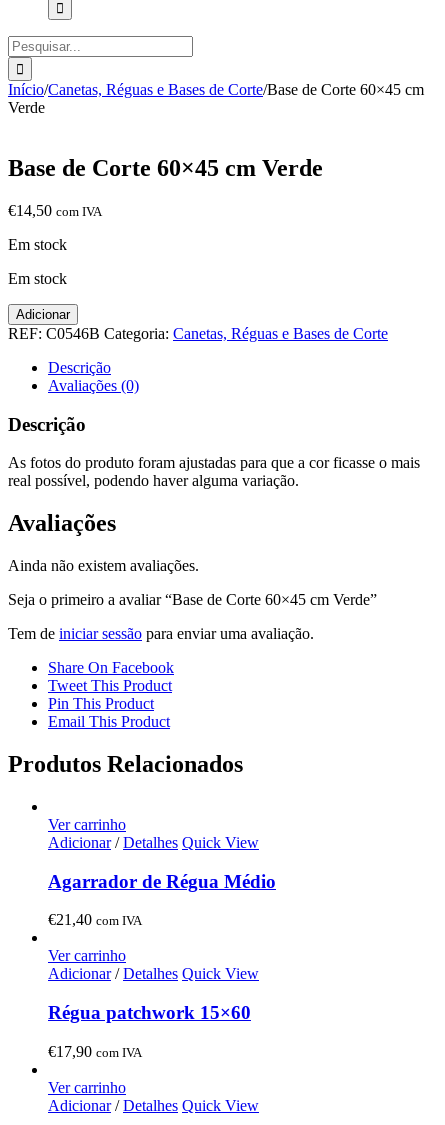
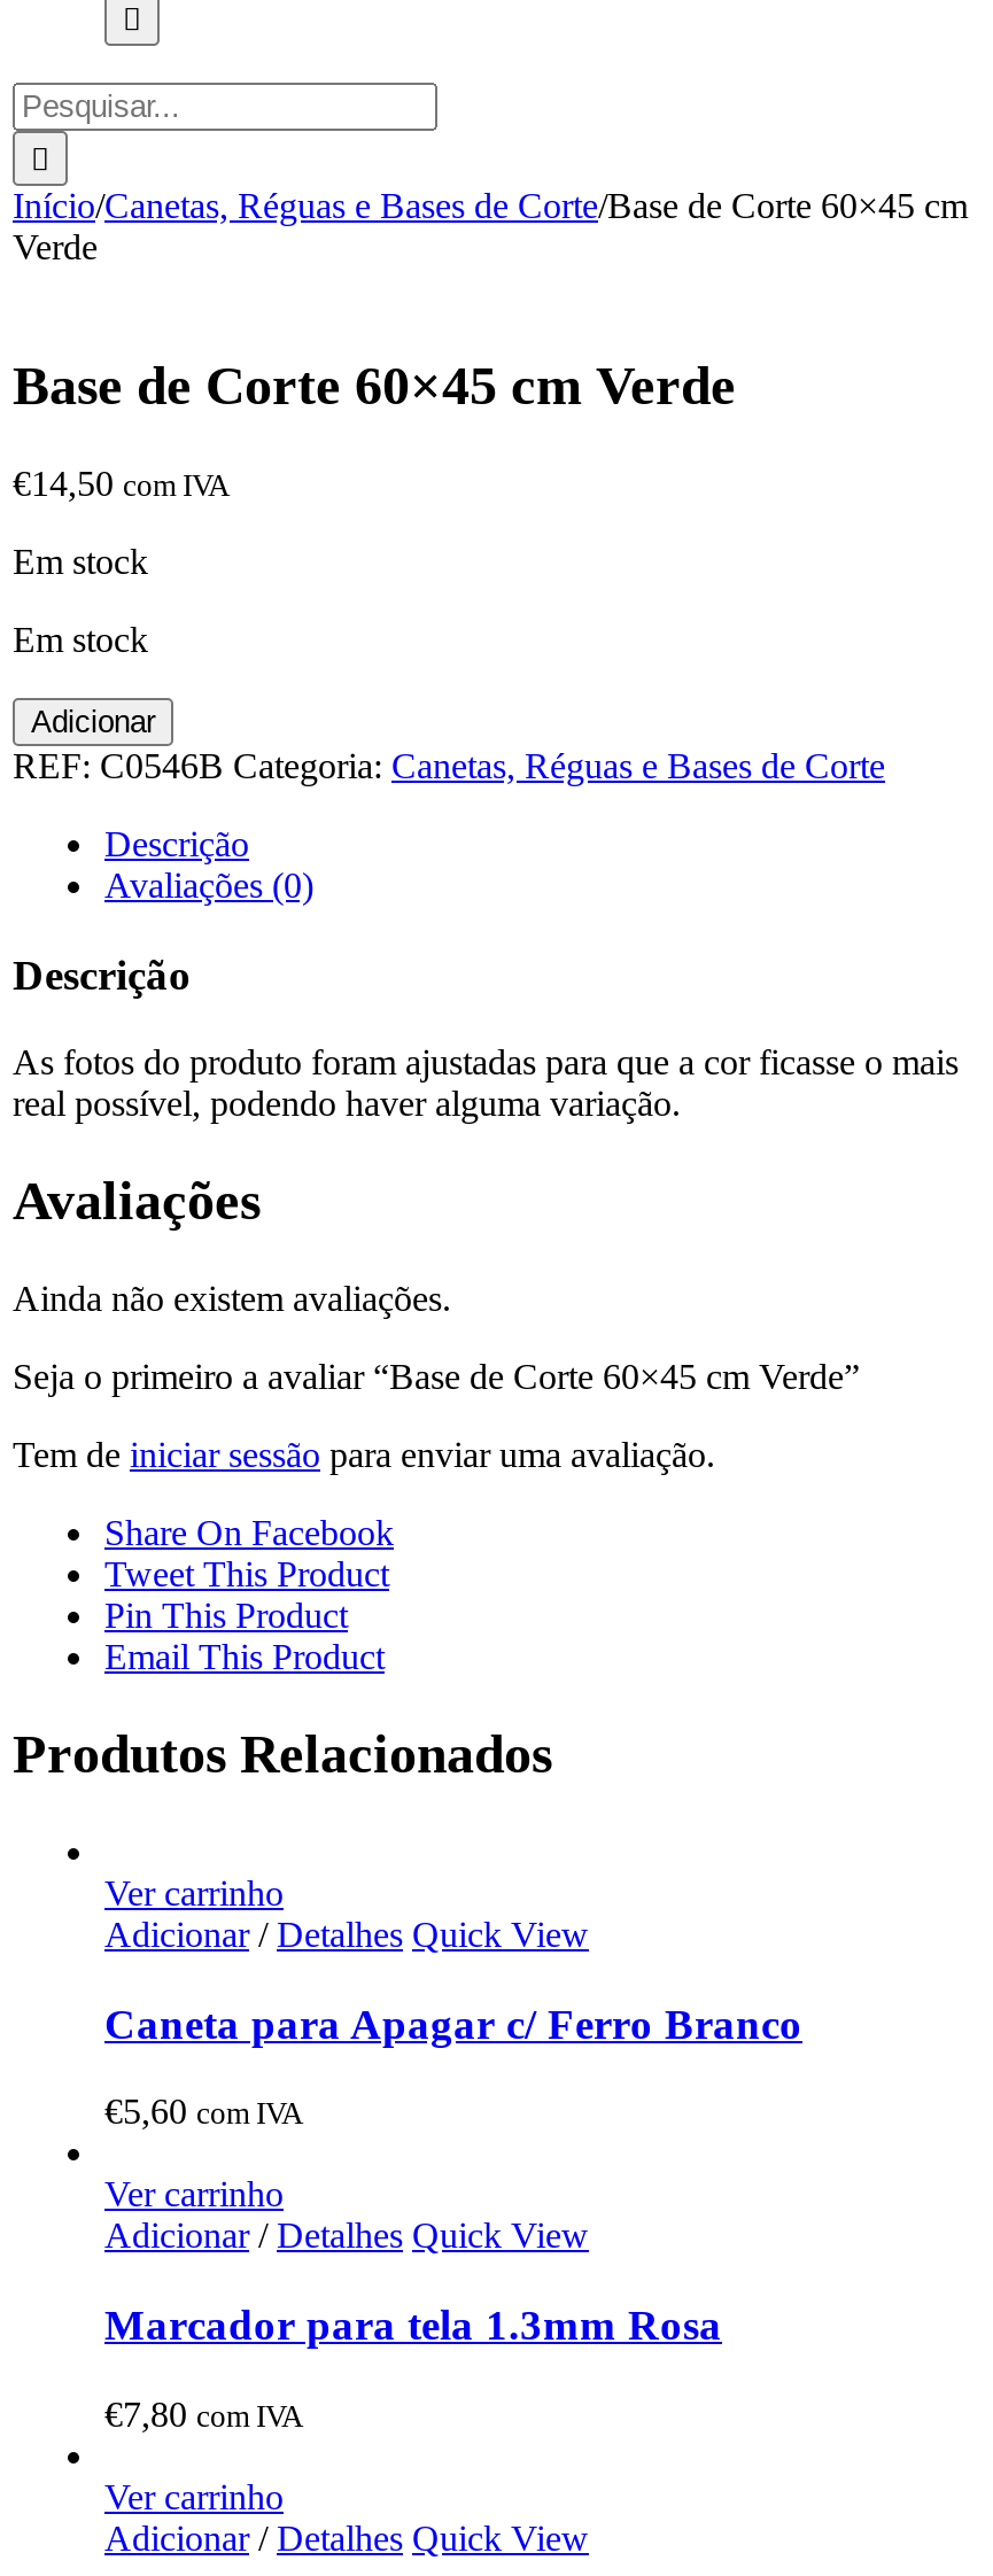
[48,871,276,892] Agarrador de Régua Médio -> [104,1999,802,2047] Caneta para Apagar c/ Ferro Branco
[48,911,142,928] €21,40 com IVA -> [104,2092,302,2131] €5,60 com IVA
[48,1002,251,1023] Régua patchwork 15×60 -> [104,2300,722,2349] Marcador para tela 1.3mm Rosa
[48,1043,142,1060] €17,90 com IVA -> [104,2394,302,2433] €7,80 com IVA

